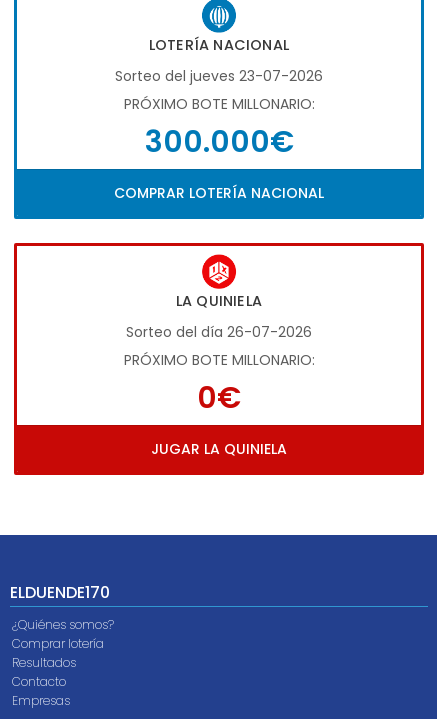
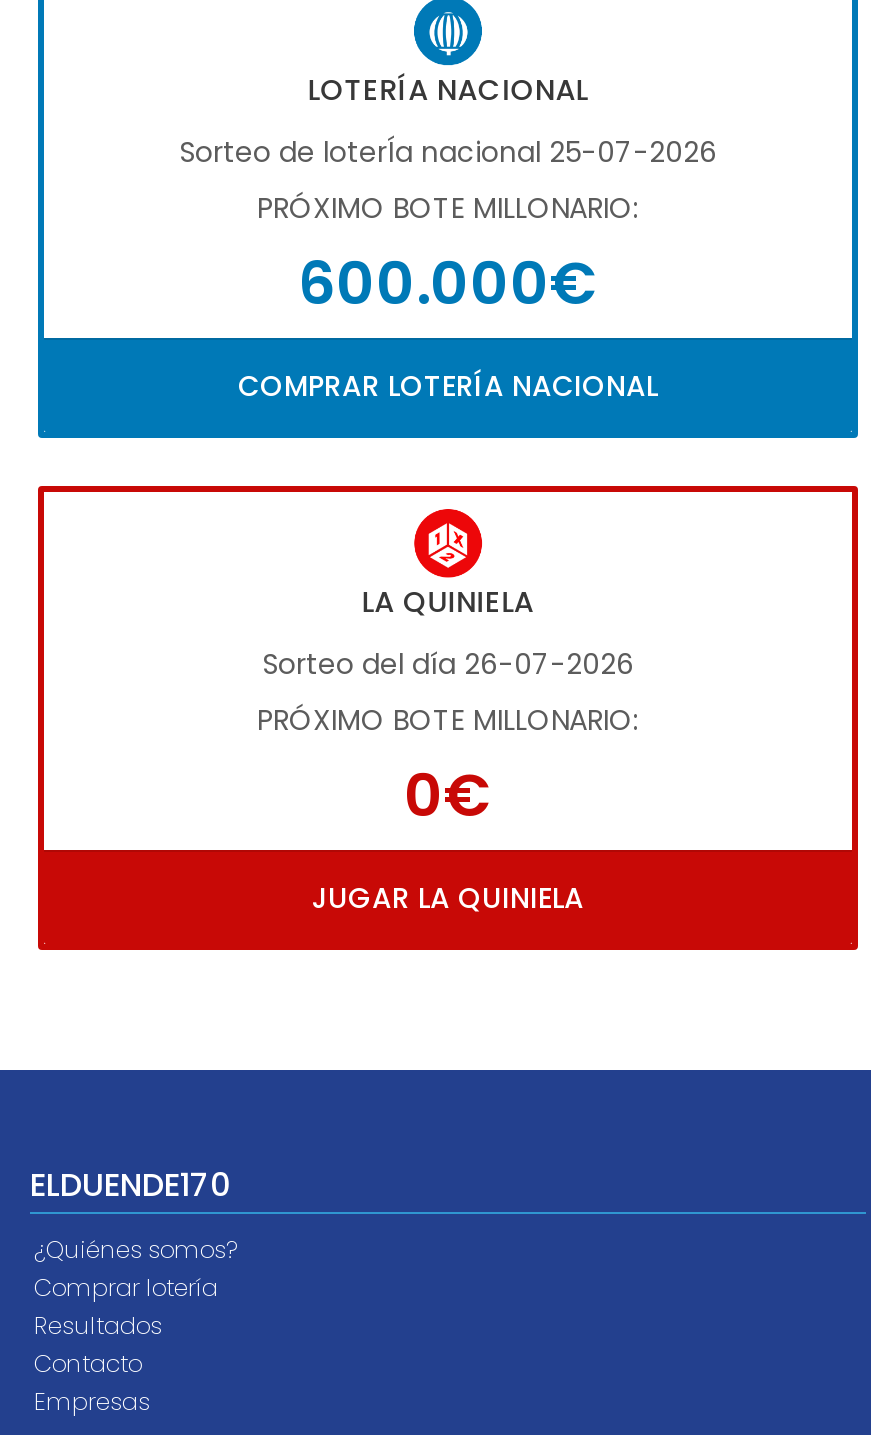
[115,66,323,86] Sorteo del jueves 23-07-2026 -> [179,132,717,172] Sorteo de loterÍa nacional 25-07-2026
[144,121,293,162] 300.000€ -> [298,242,598,324] 600.000€

